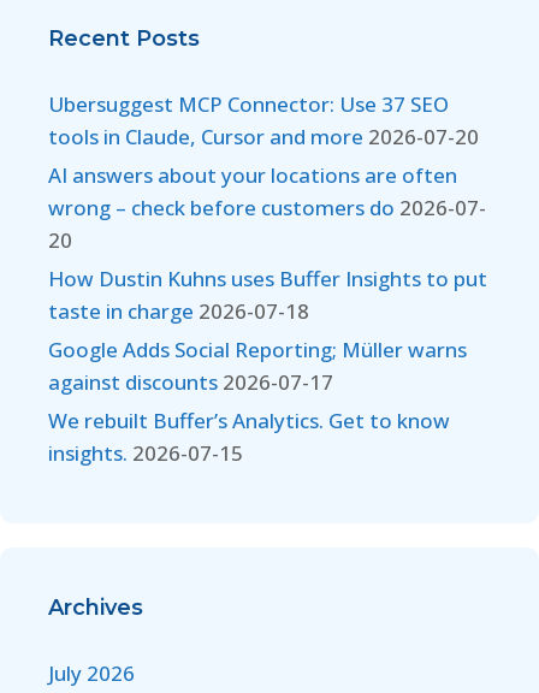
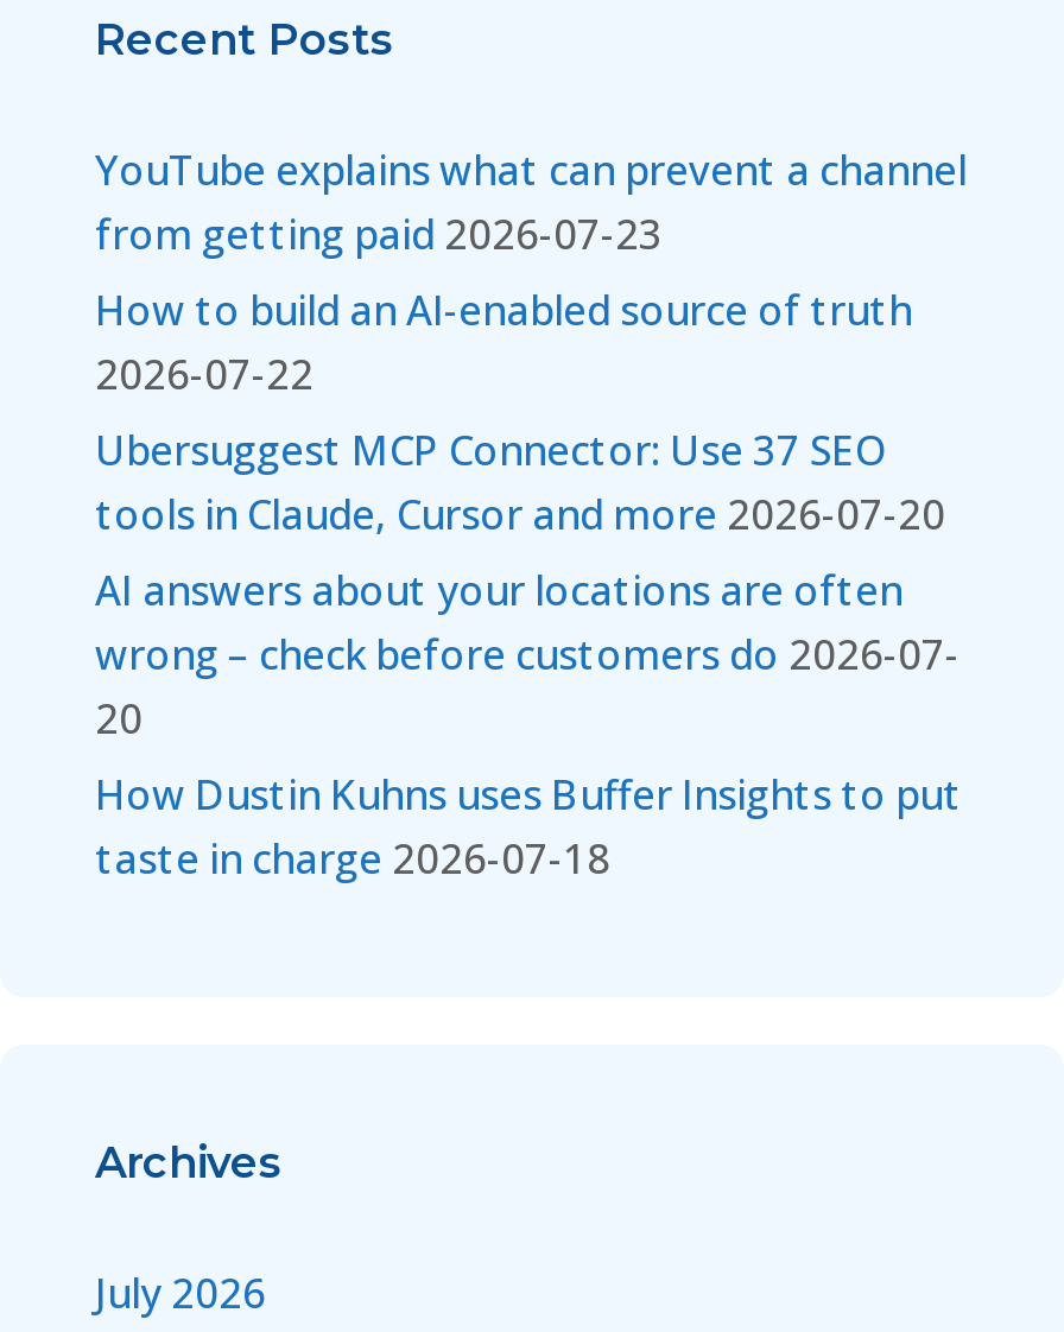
none -> [95,143,967,402] YouTube explains what can prevent a channel | from getting paid 2026-07-23 | How to build an AI-enabled source of truth | 2026-07-22
moved [48,91,487,325] -> [95,423,962,886]: Ubersuggest MCP Connector: Use 37 SEO | tools in Claude, Cursor and more 2026-07-20 | AI answers about your locations are often | wrong – check before customers do 2026-07- | 20 | How Dustin Kuhns uses Buffer Insights to put | taste in charge 2026-07-18
[48,336,467,467] Google Adds Social Reporting; Müller warns | against discounts 2026-07-17 | We rebuilt Buffer’s Analytics. Get to know | insights. 2026-07-15 -> none

